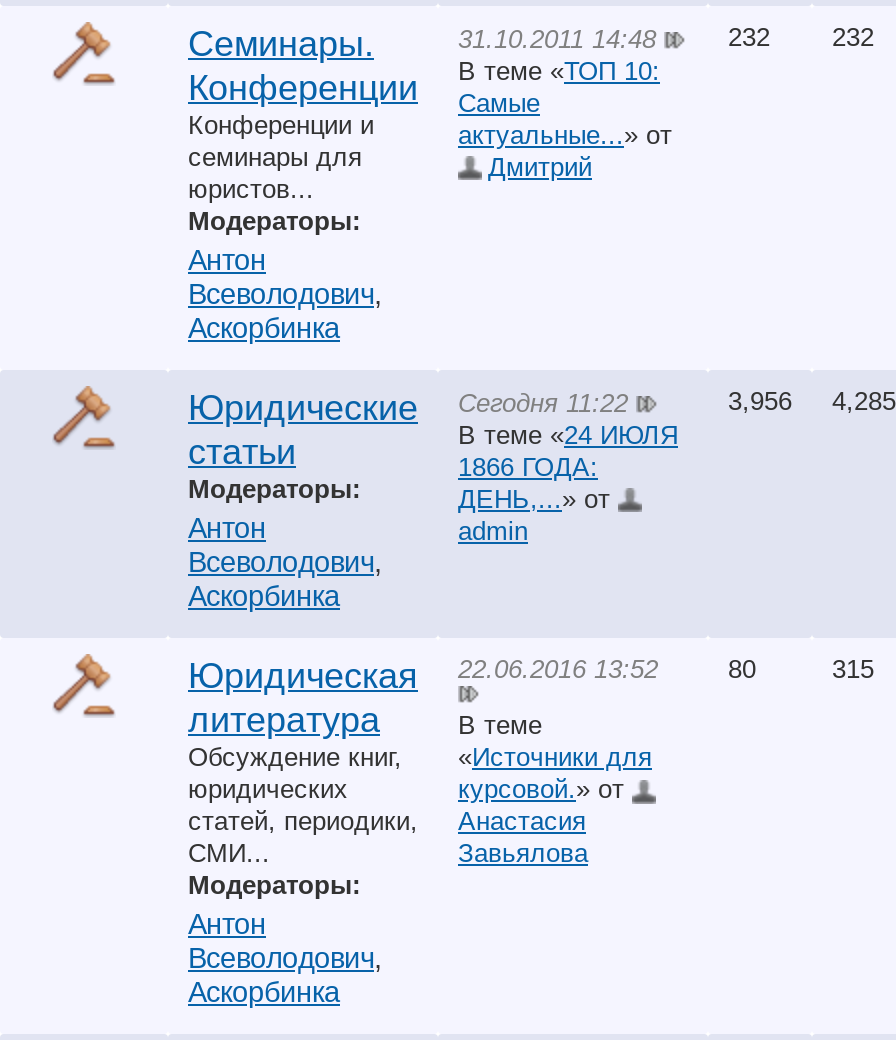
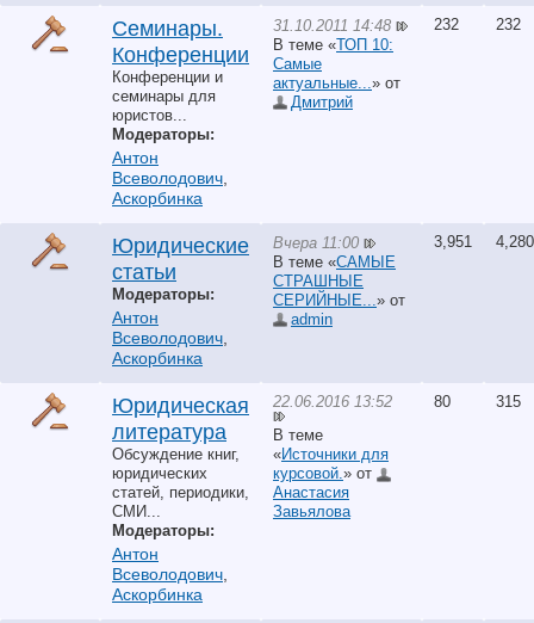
[458,387,678,513] Сегодня 11:22 | В теме «24 ИЮЛЯ | 1866 ГОДА: | ДЕНЬ,...» от -> [273,233,405,309] Вчера 11:00 | В теме «САМЫЕ | СТРАШНЫЕ | СЕРИЙНЫЕ...» от
[728,386,792,416] 3,956 -> [434,233,472,251] 3,951
[832,386,896,416] 4,285 -> [496,233,534,251] 4,280

